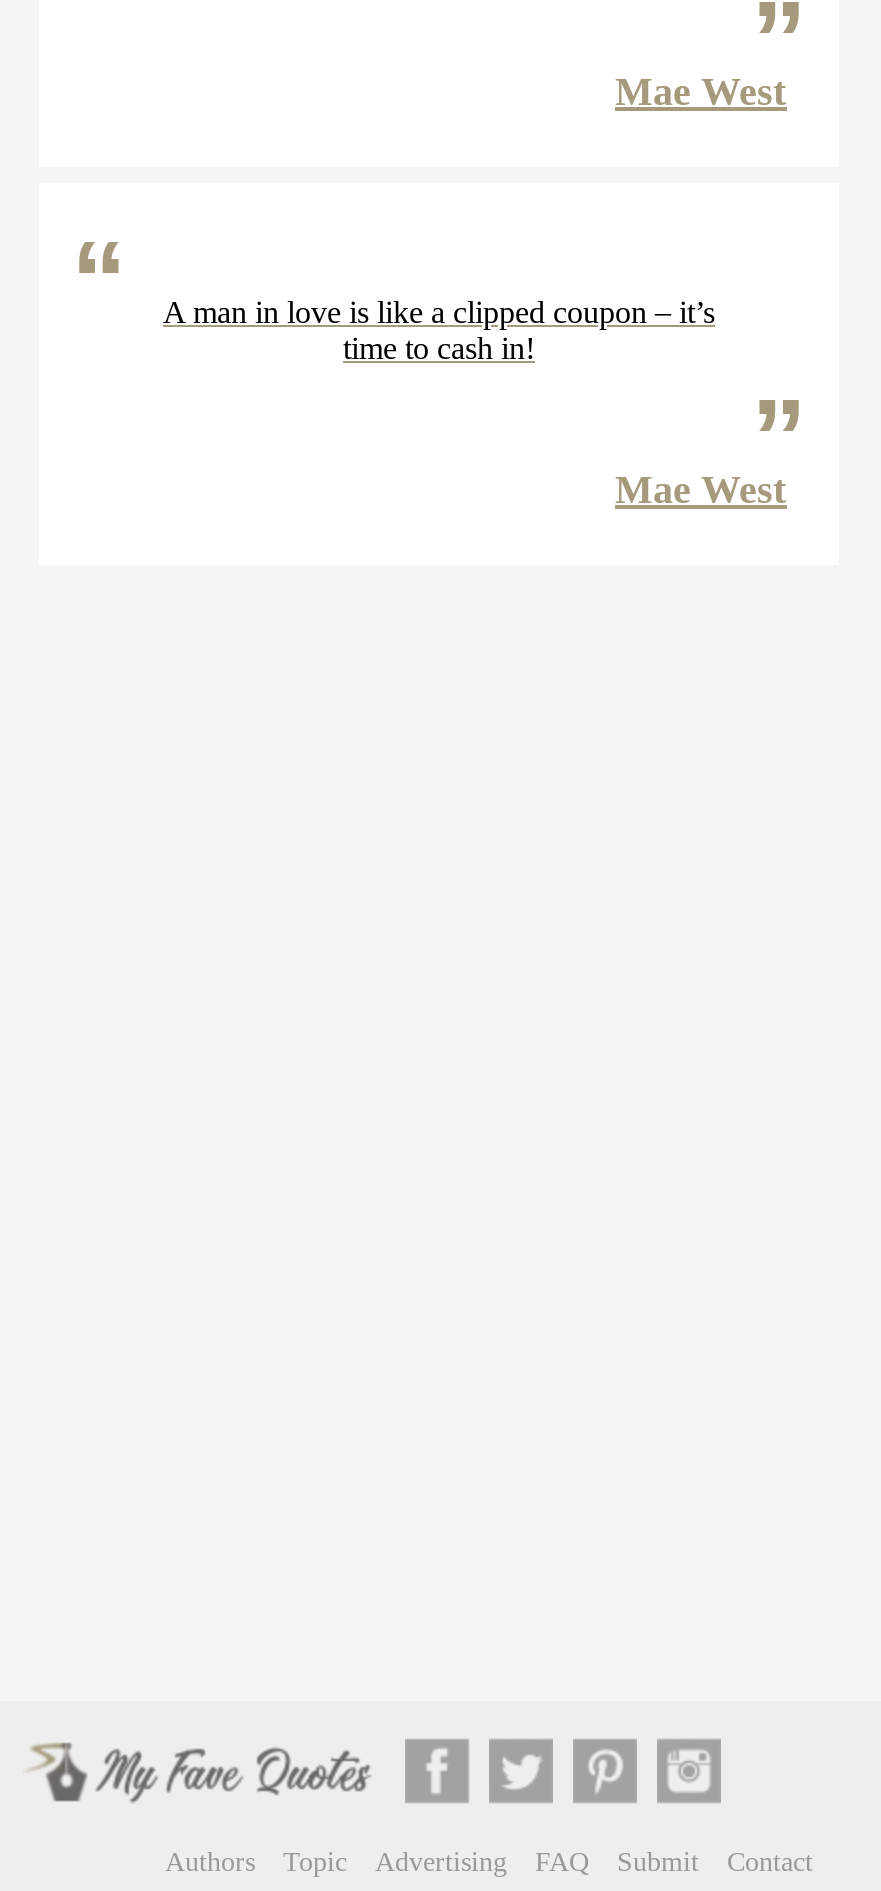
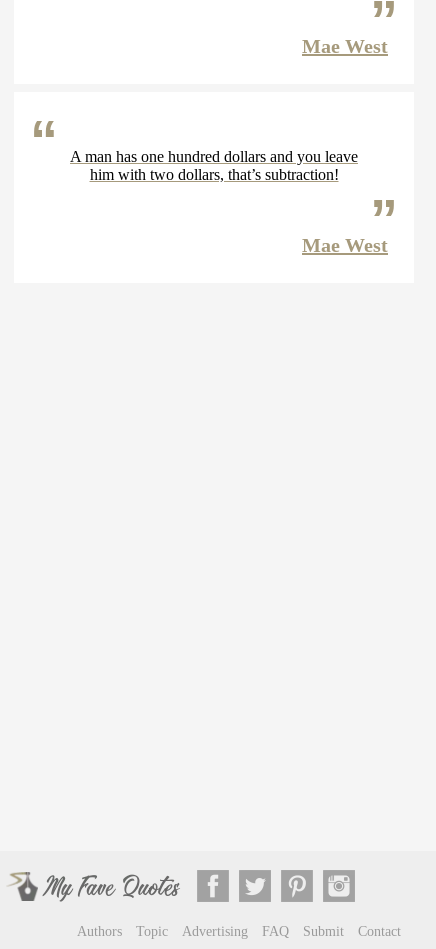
[163,295,715,365] A man in love is like a clipped coupon – it’s | time to cash in! -> [70,148,358,183] A man has one hundred dollars and you leave | him with two dollars, that’s subtraction!

